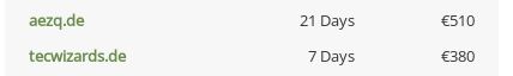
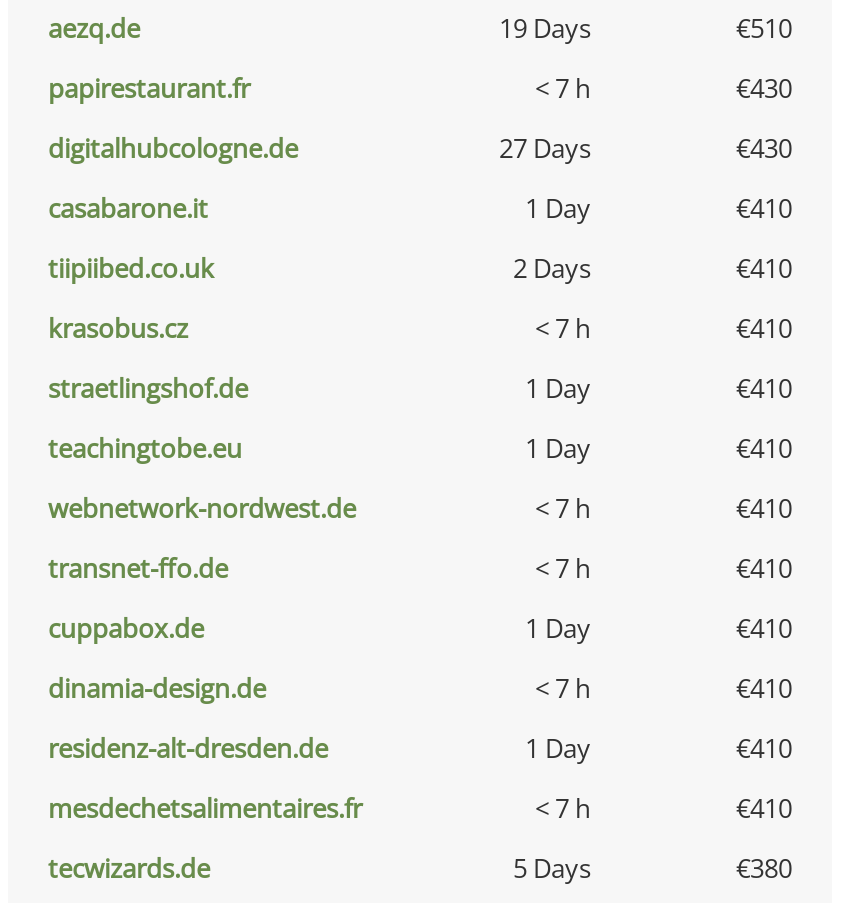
[299,9,354,30] 21 Days -> [499,9,591,45] 19 Days
none -> [48,69,792,825] papirestaurant.fr | < 7 h | €430 | digitalhubcologne.de | 27 Days | €430 | casabarone.it | 1 Day | €410 | tiipiibed.co.uk | 2 Days | €410 | krasobus.cz | < 7 h | €410 | straetlingshof.de | 1 Day | €410 | teachingtobe.eu | 1 Day | €410 | webnetwork-nordwest.de | < 7 h | €410 | transnet-ffo.de | < 7 h | €410 | cuppabox.de | 1 Day | €410 | dinamia-design.de | < 7 h | €410 | residenz-alt-dresden.de | 1 Day | €410 | mesdechetsalimentaires.fr | < 7 h | €410
[307,45,354,66] 7 Days -> [513,849,591,885] 5 Days

